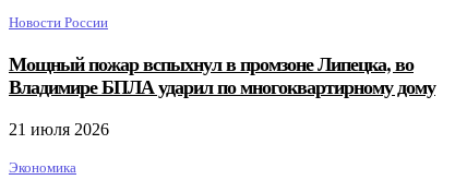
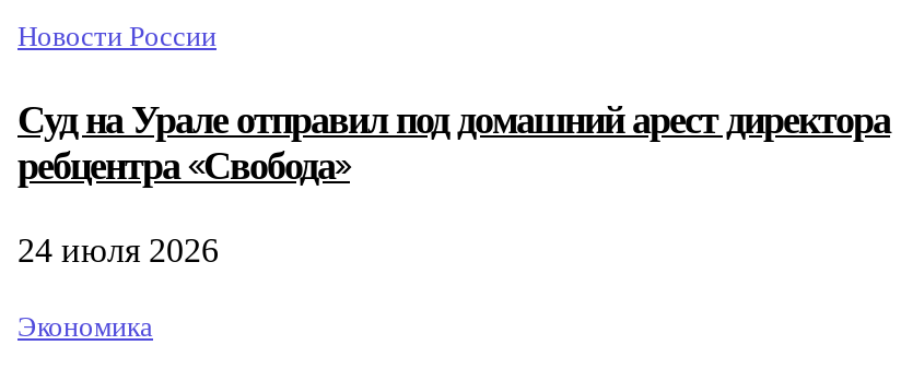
[9,55,435,98] Мощный пожар вспыхнул в промзоне Липецка, во | Владимире БПЛА ударил по многоквартирному дому -> [17,102,890,187] Суд на Урале отправил под домашний арест директора | ребцентра «Свобода»
[9,119,109,138] 21 июля 2026 -> [17,230,219,267] 24 июля 2026

